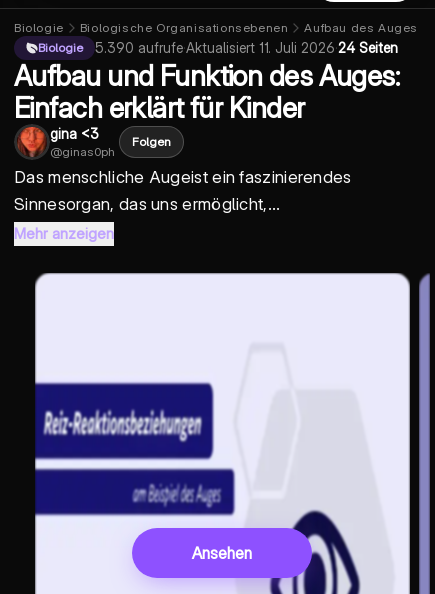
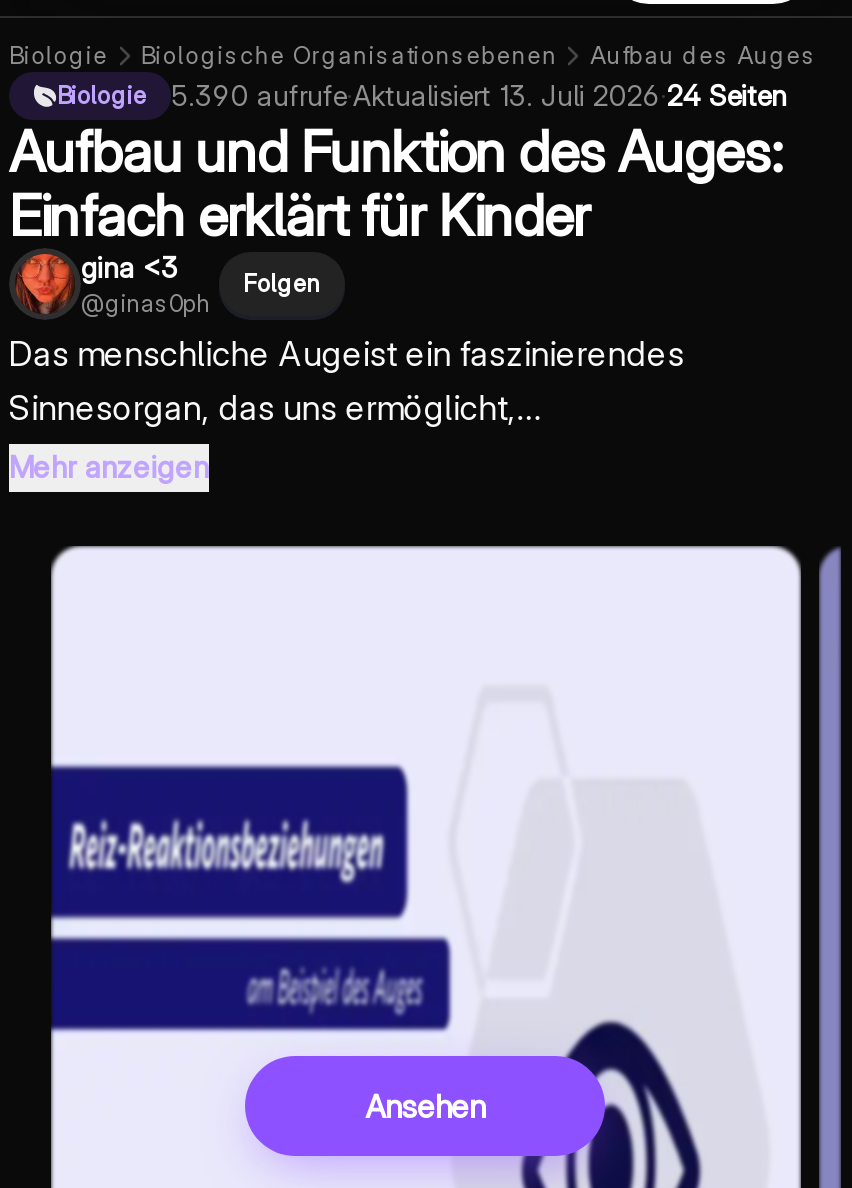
[95,39,398,56] 5.390 aufrufe · Aktualisiert 11. Juli 2026 · 24 Seiten -> [171,78,787,112] 5.390 aufrufe · Aktualisiert 13. Juli 2026 · 24 Seiten

